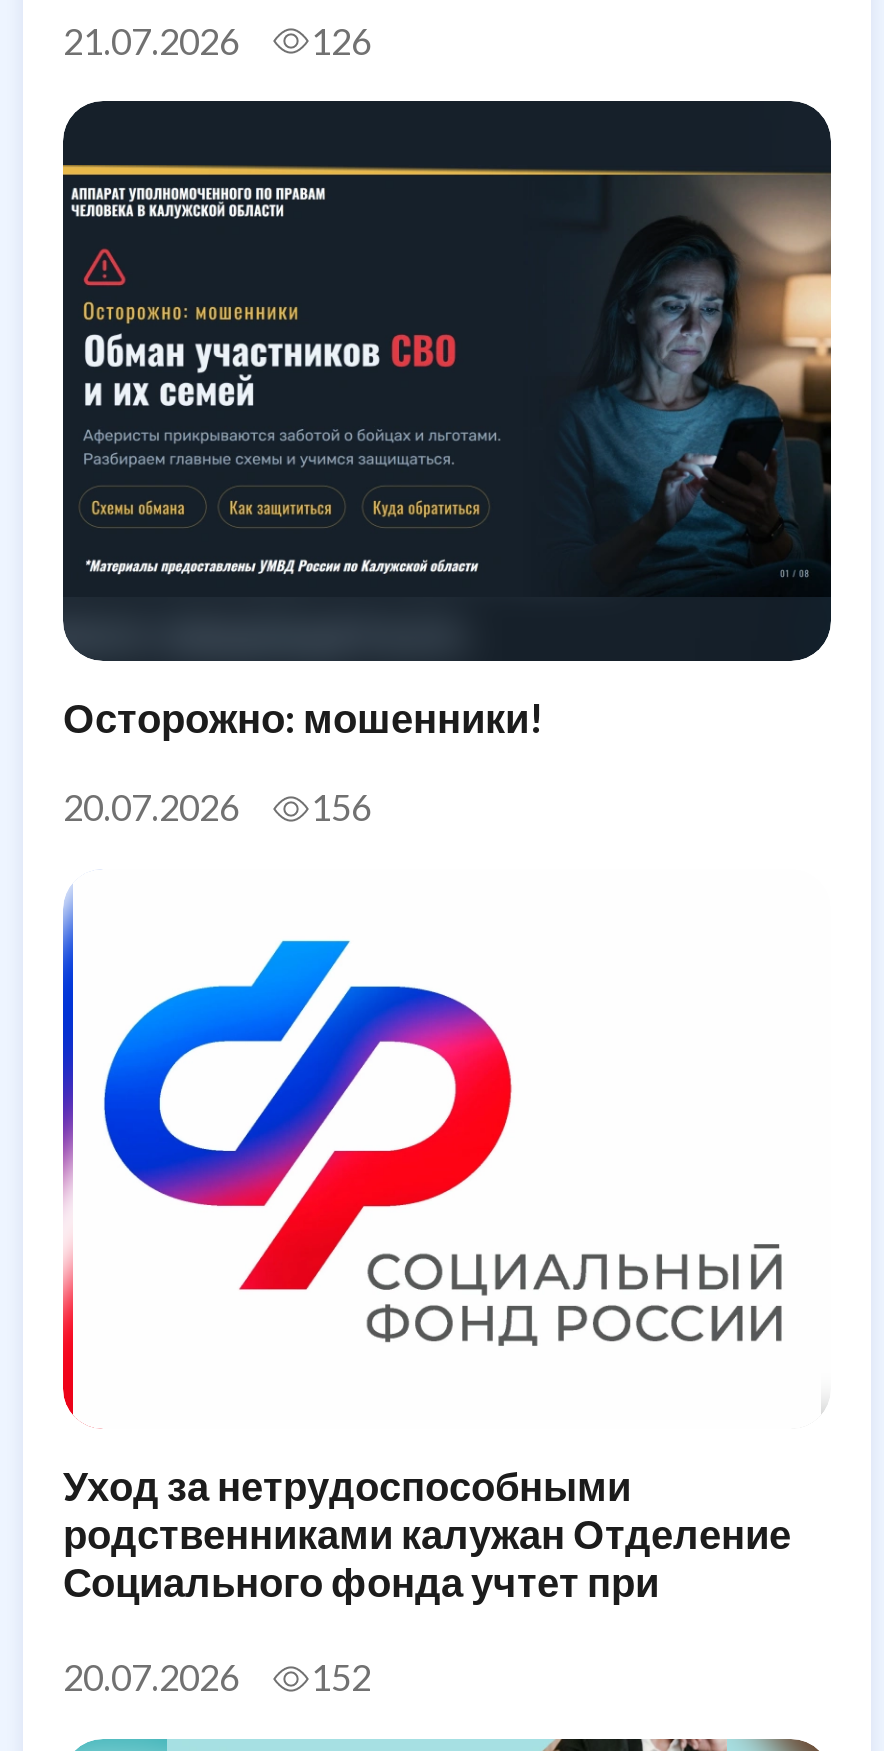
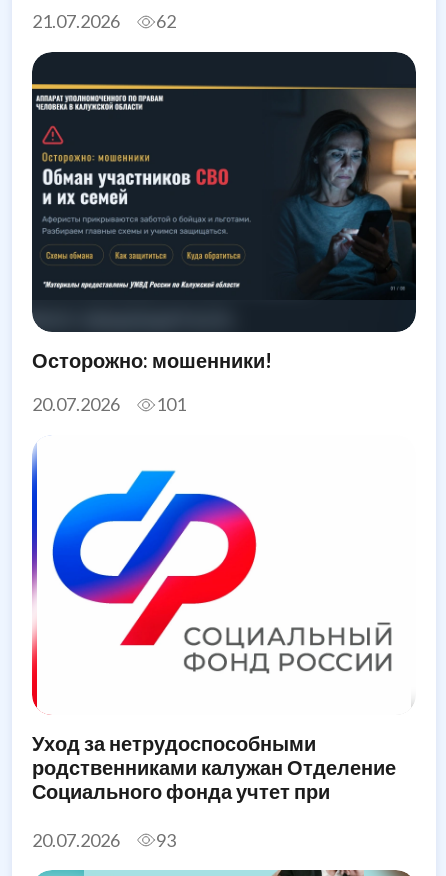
[63,19,371,63] 21.07.2026 126 -> [32,10,176,32] 21.07.2026 62
[63,786,371,830] 20.07.2026 156 -> [32,393,186,415] 20.07.2026 101
[63,1656,371,1700] 20.07.2026 152 -> [32,829,176,851] 20.07.2026 93

